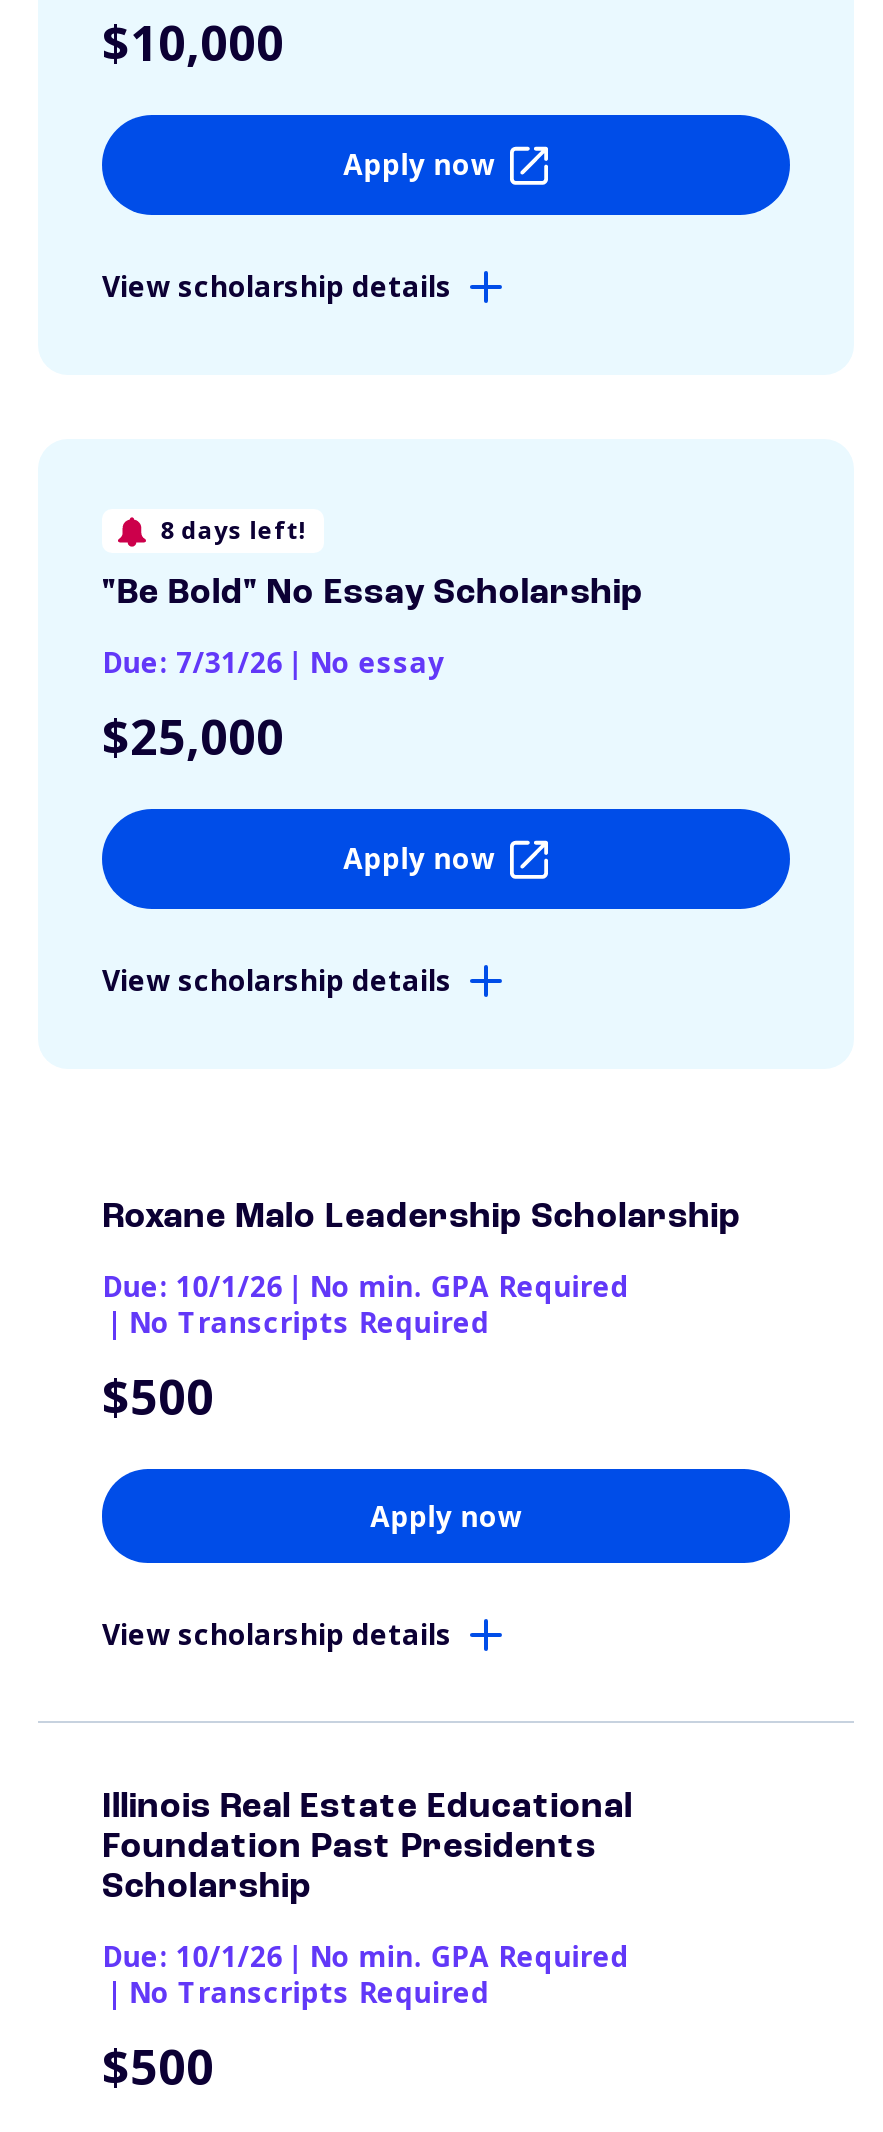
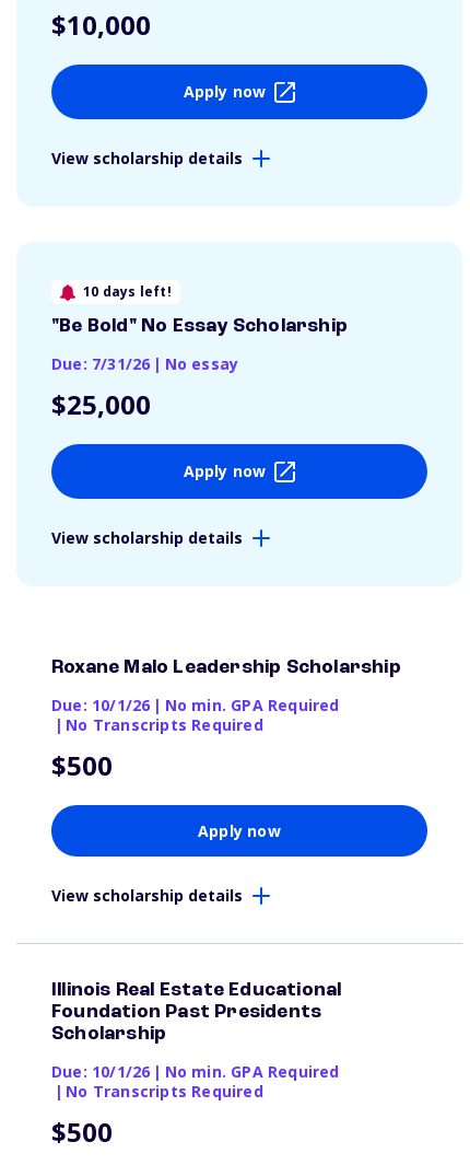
[154,512,307,546] 8 days left! -> [80,282,171,300] 10 days left!

